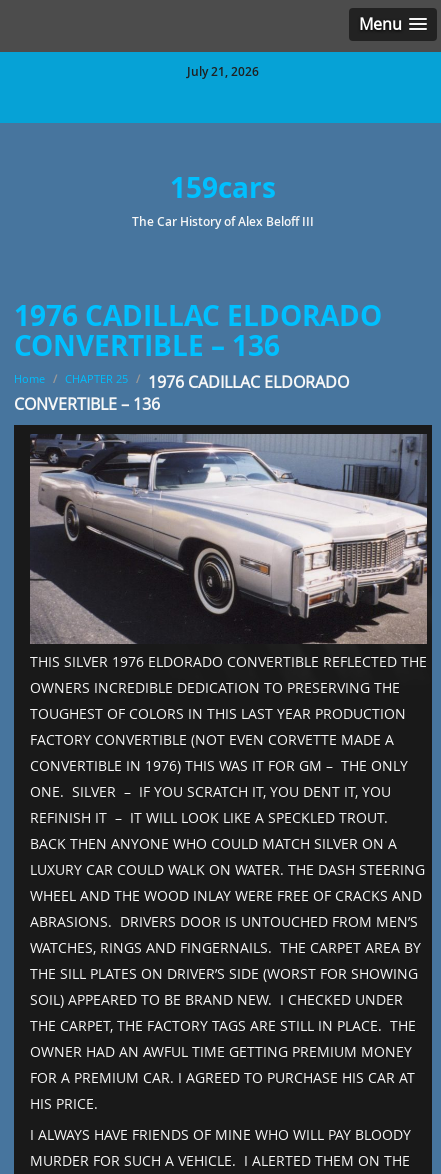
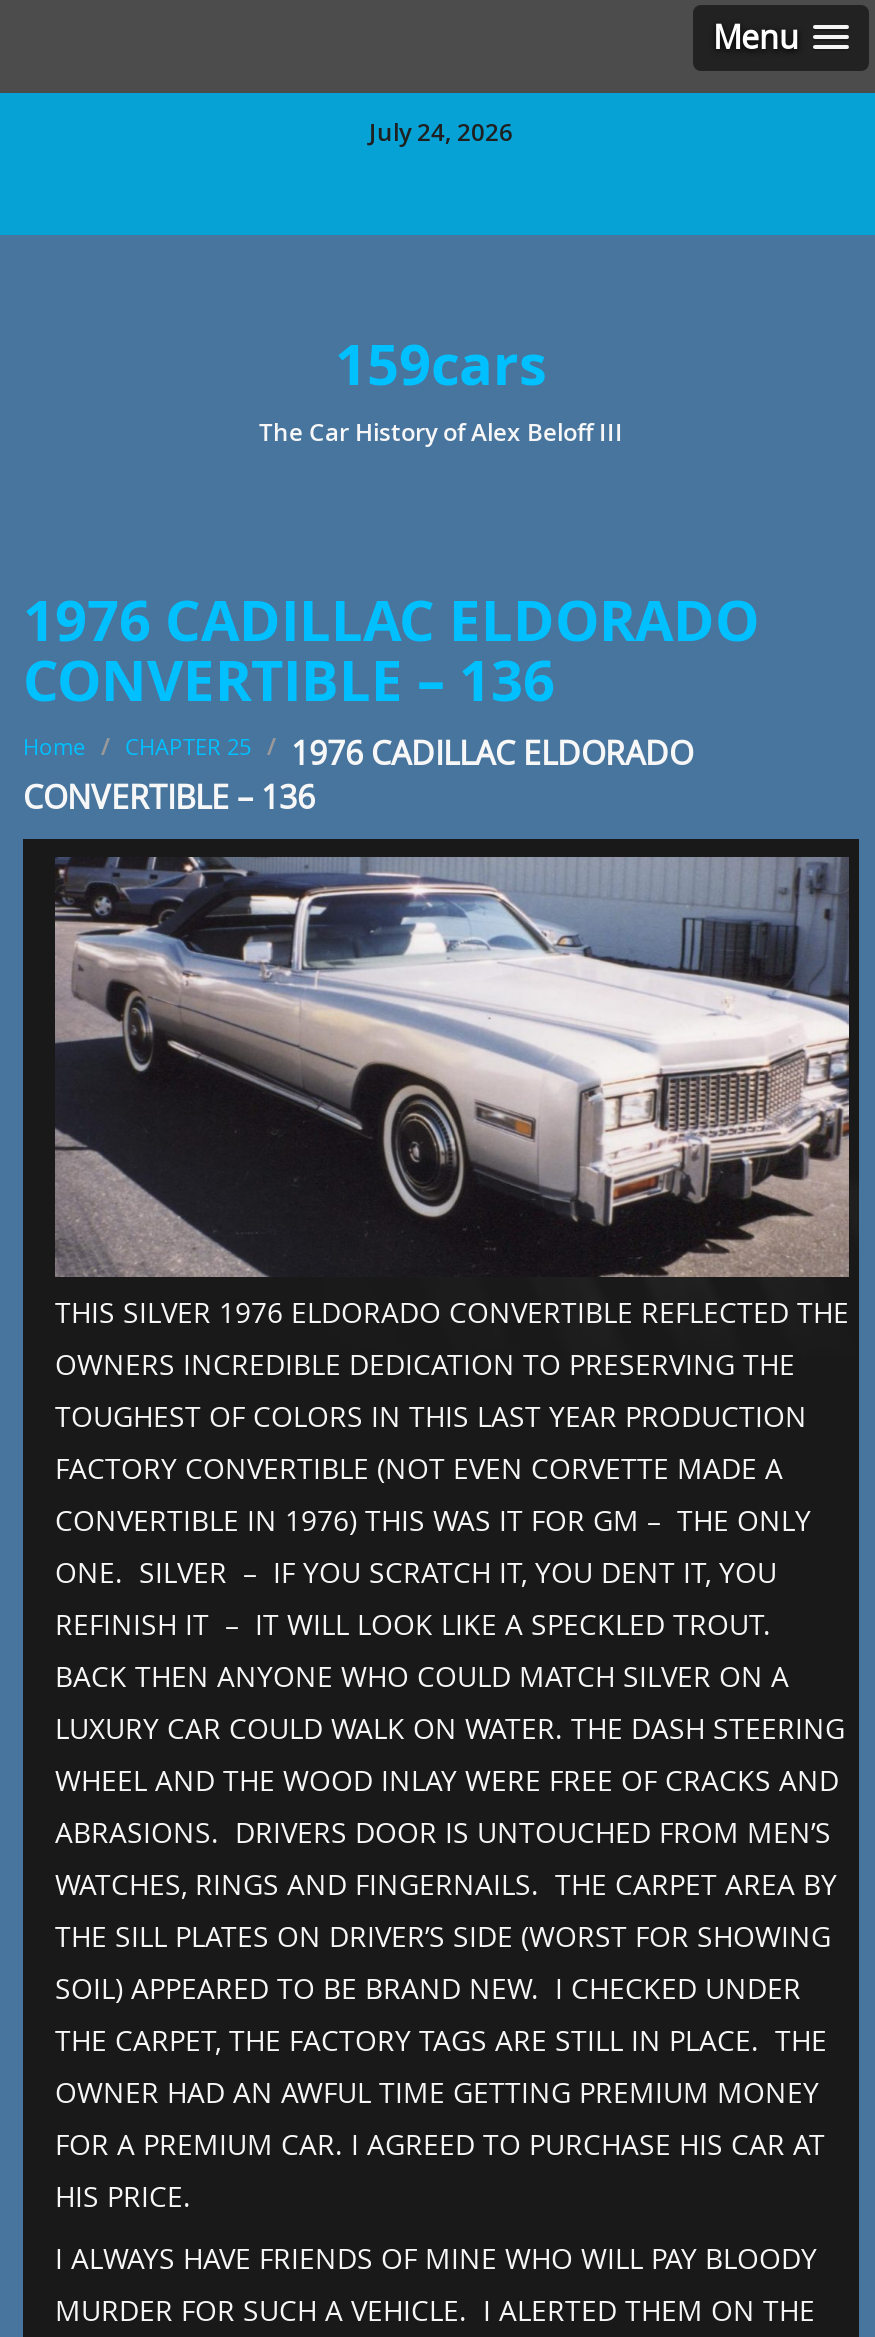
[187,63,259,80] July 21, 2026 -> [369,115,513,149] July 24, 2026

